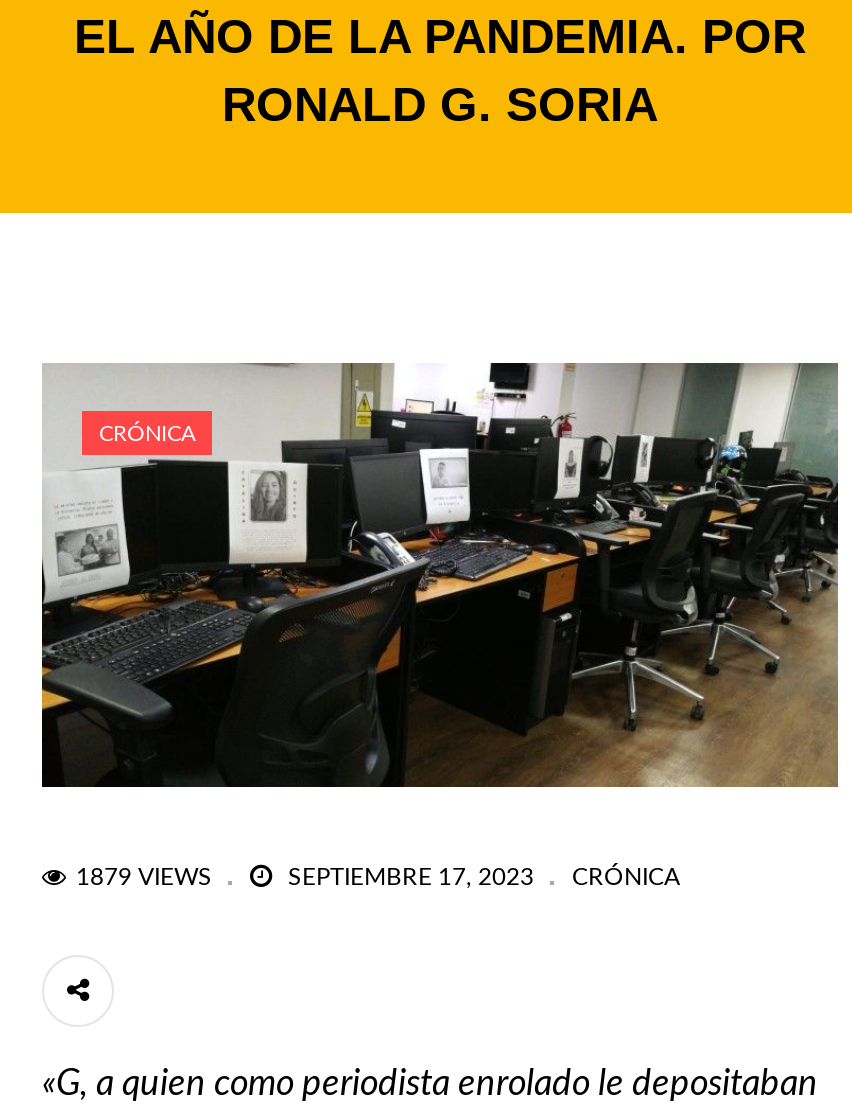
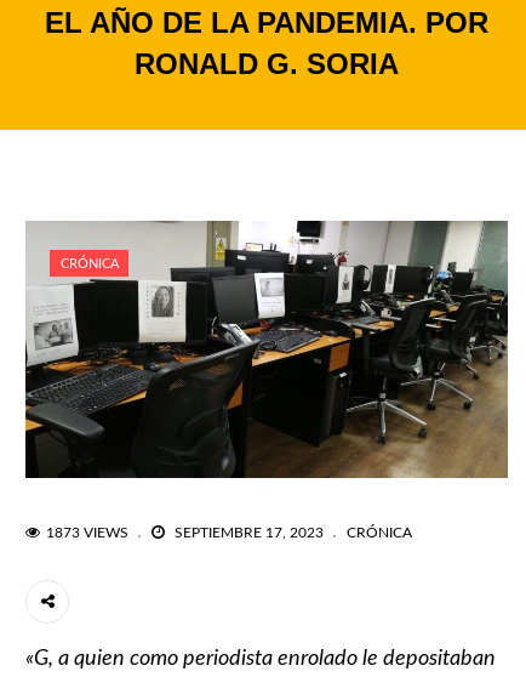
[76,866,212,890] 1879 VIEWS -> [46,526,128,540] 1873 VIEWS

